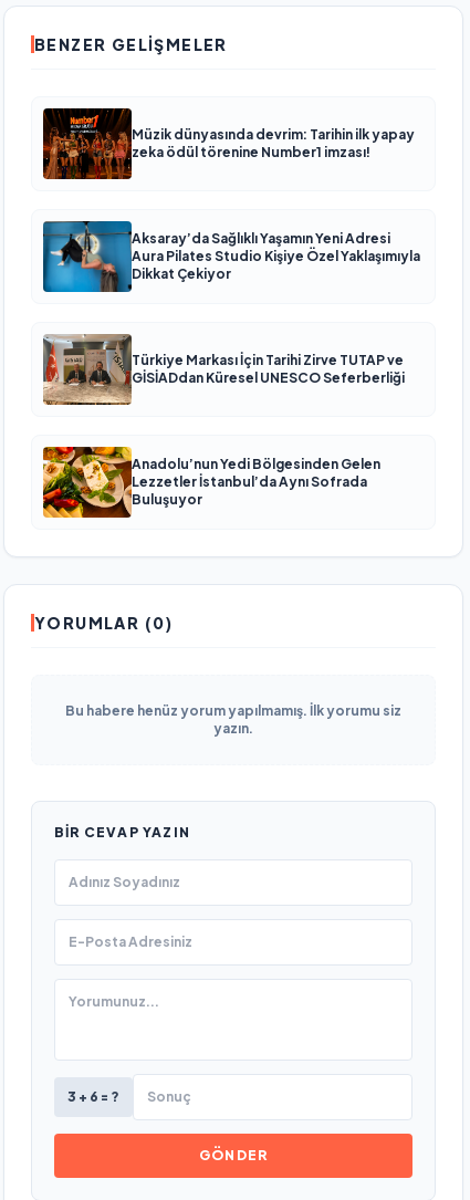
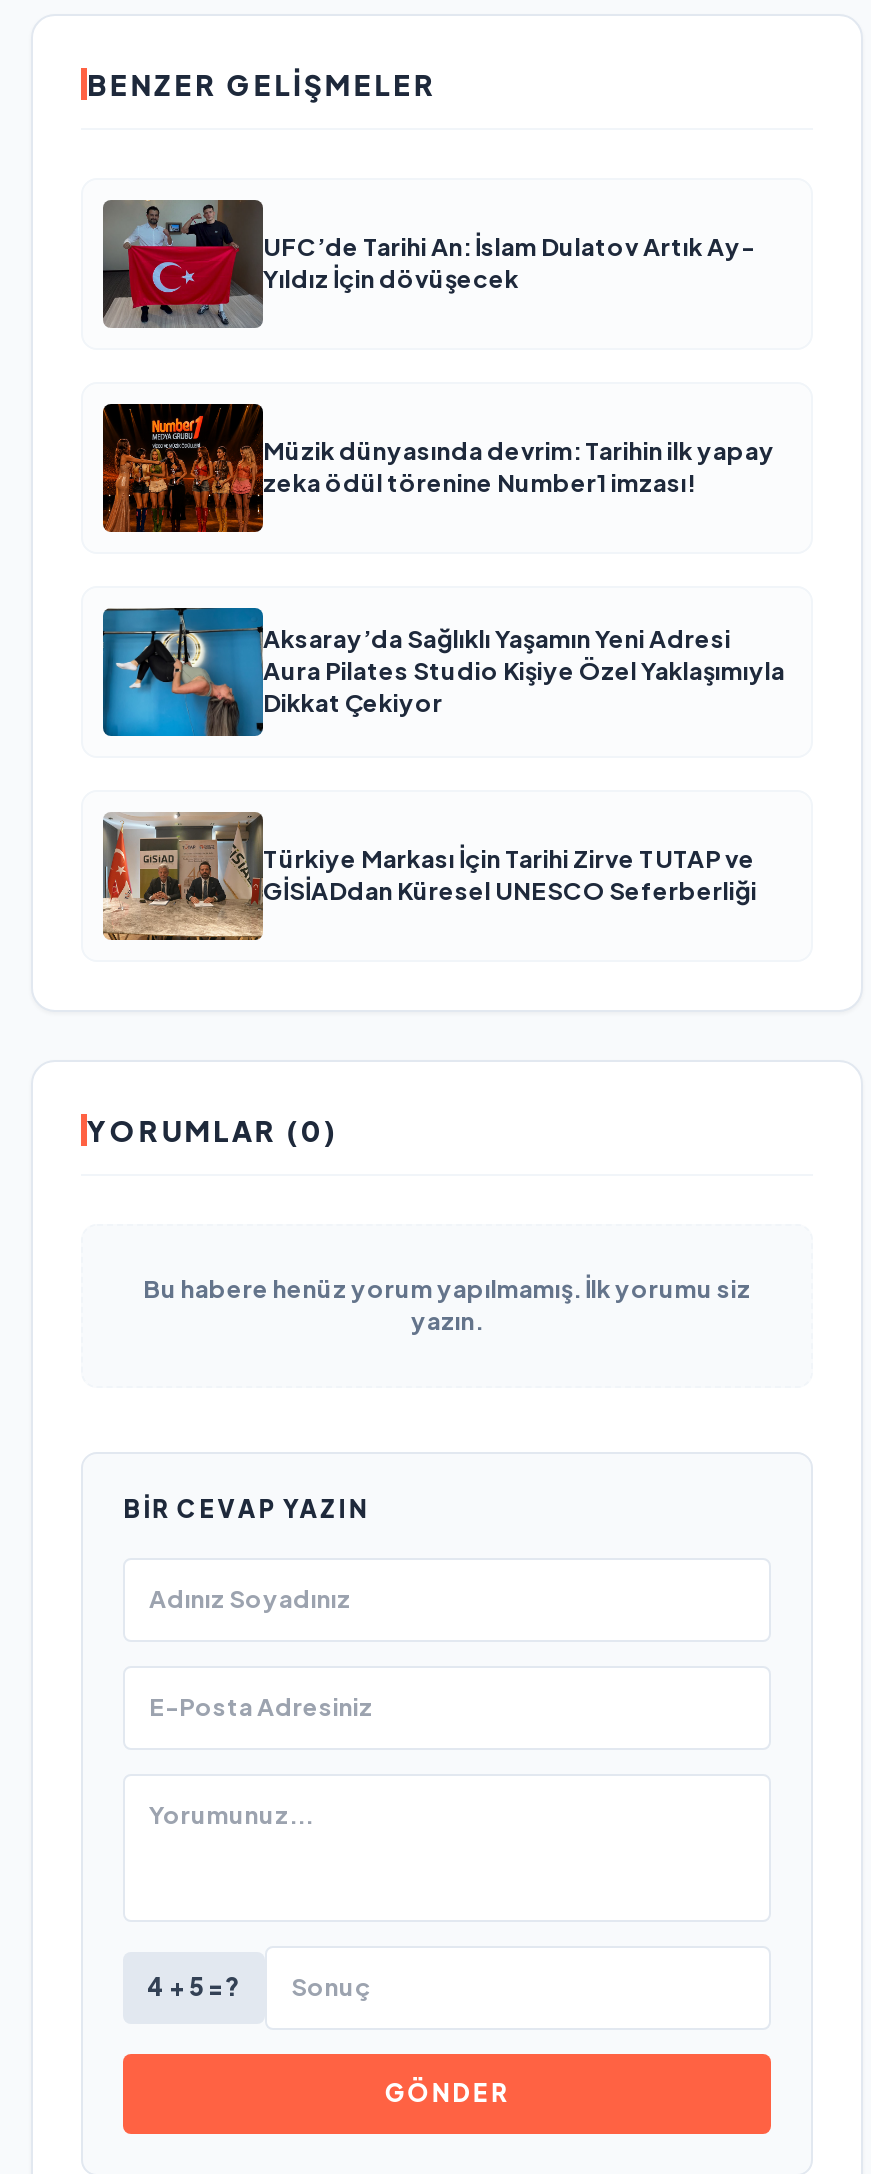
none -> [101,198,755,330] [image] | UFC’de Tarihi An: İslam Dulatov Artık Ay- | Yıldız İçin dövüşecek
moved [42,107,420,386] -> [101,402,785,905]: [image] | Müzik dünyasında devrim: Tarihin ilk yapay | Aksaray’da Sağlıklı Yaşamın Yeni Adresi | Aura Pilates Studio Kişiye Özel Yaklaşımıyla | Dikkat Çekiyor | Türkiye Markası İçin Tarihi Zirve TUTAP ve | GİSİADdan Küresel UNESCO Seferberliği
[42,446,380,519] [image] | Anadolu’nun Yedi Bölgesinden Gelen | Lezzetler İstanbul’da Aynı Sofrada | Buluşuyor -> none
[67,1088,119,1104] 3 + 6 = ? -> [147,1971,241,2001] 4 + 5 = ?

